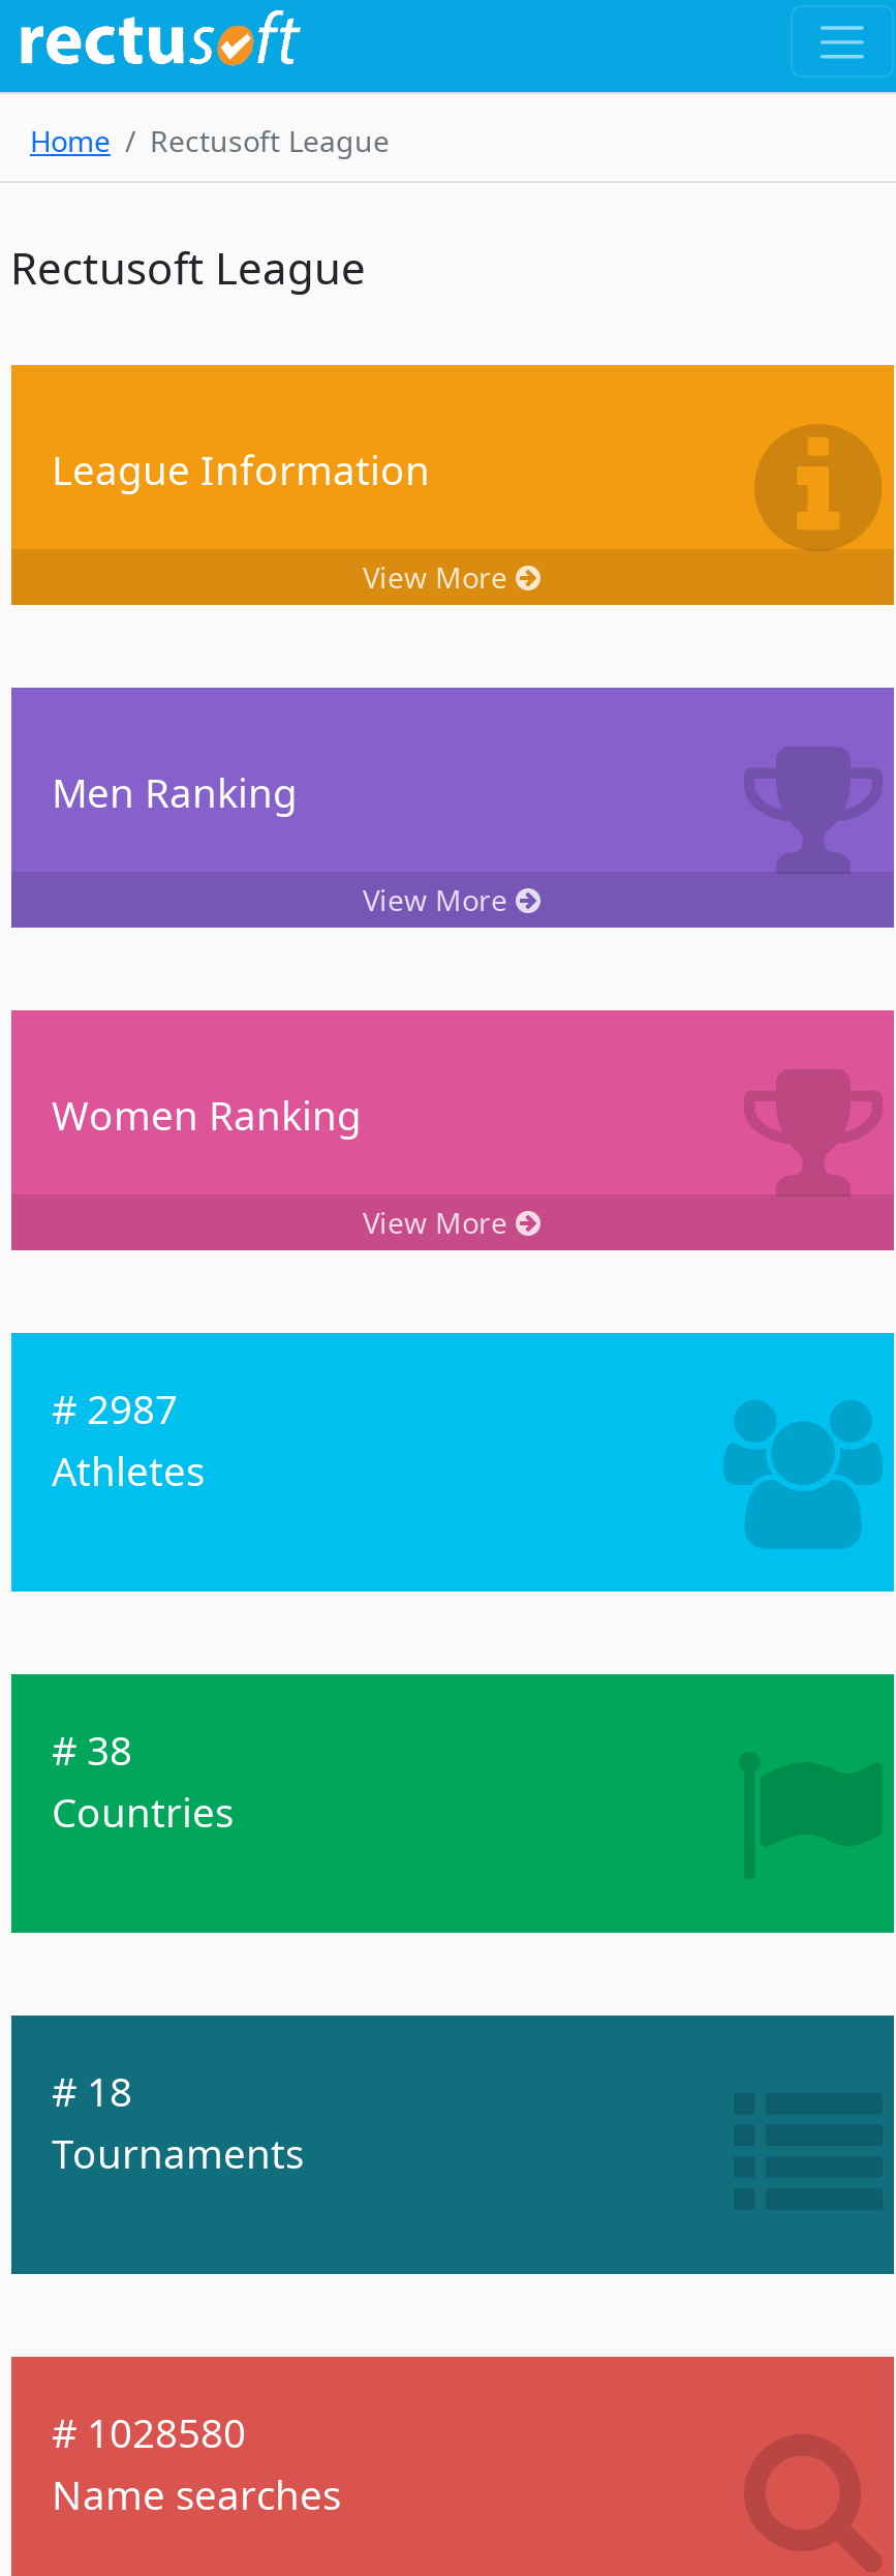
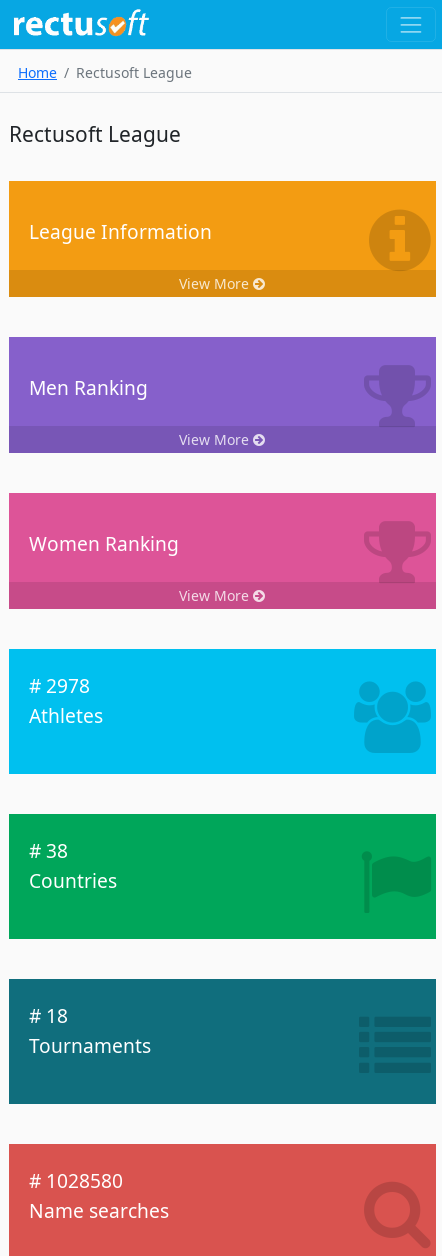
[52,1381,178,1436] # 2987 -> [28,672,89,699] # 2978

